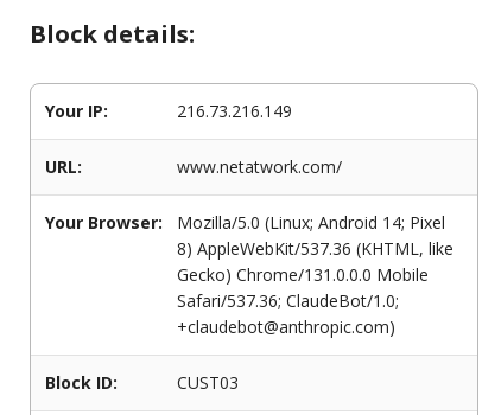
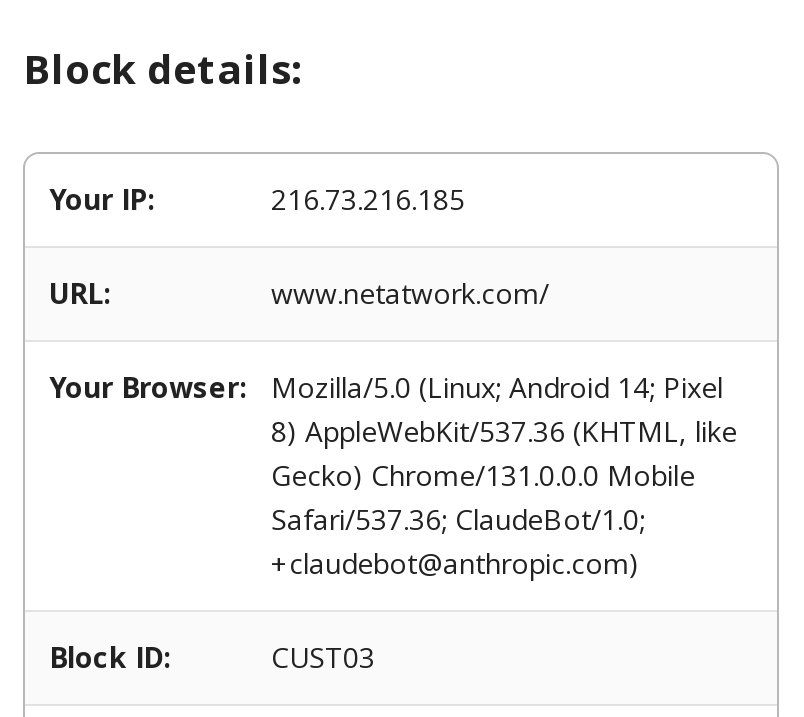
[177,100,292,122] 216.73.216.149 -> [271,180,465,218] 216.73.216.185

